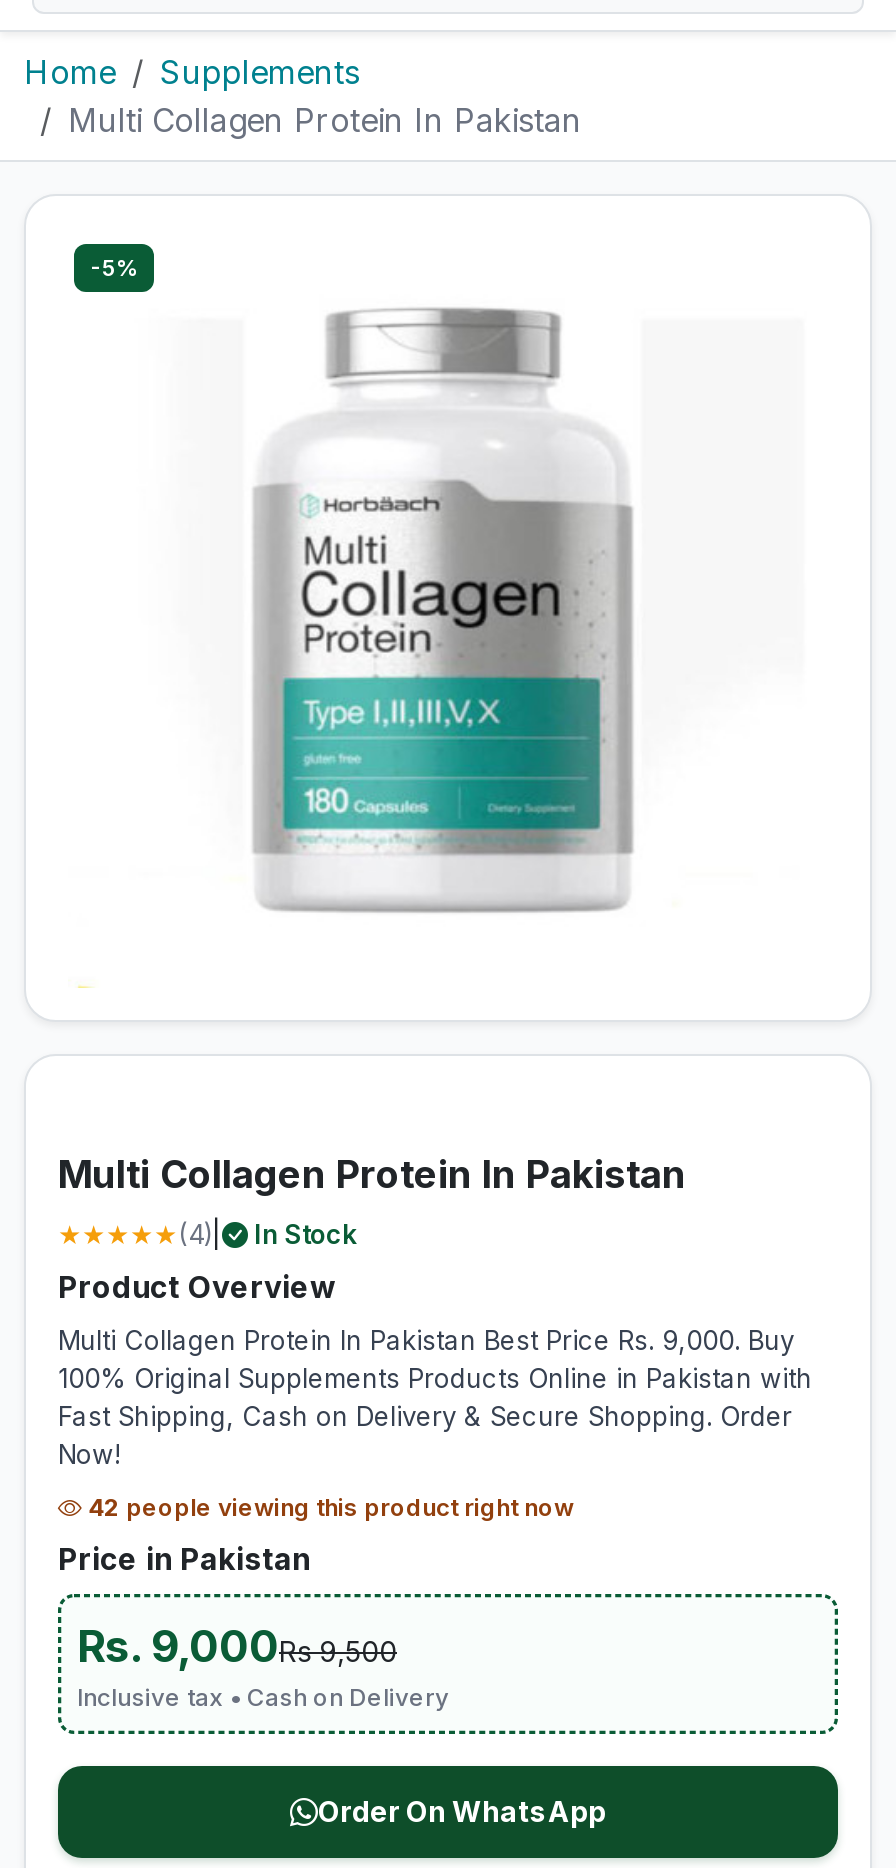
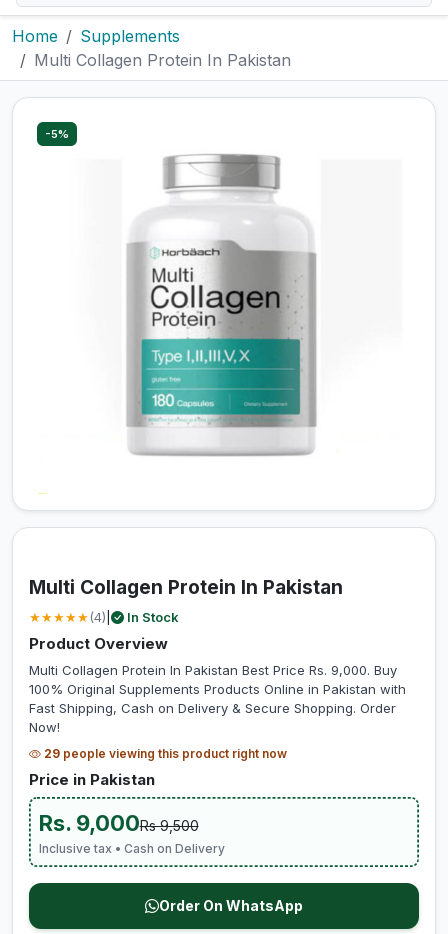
[88,1492,574,1522] 42 people viewing this product right now -> [44,746,287,761] 29 people viewing this product right now

